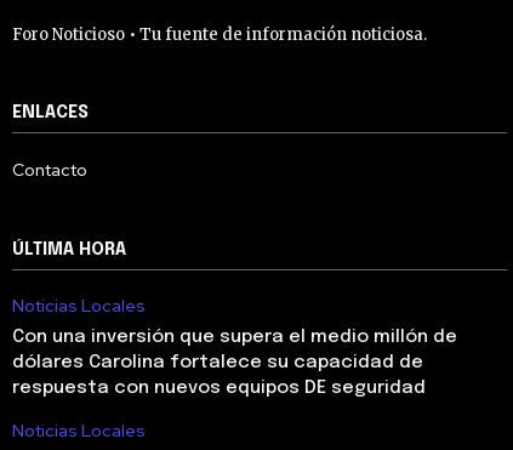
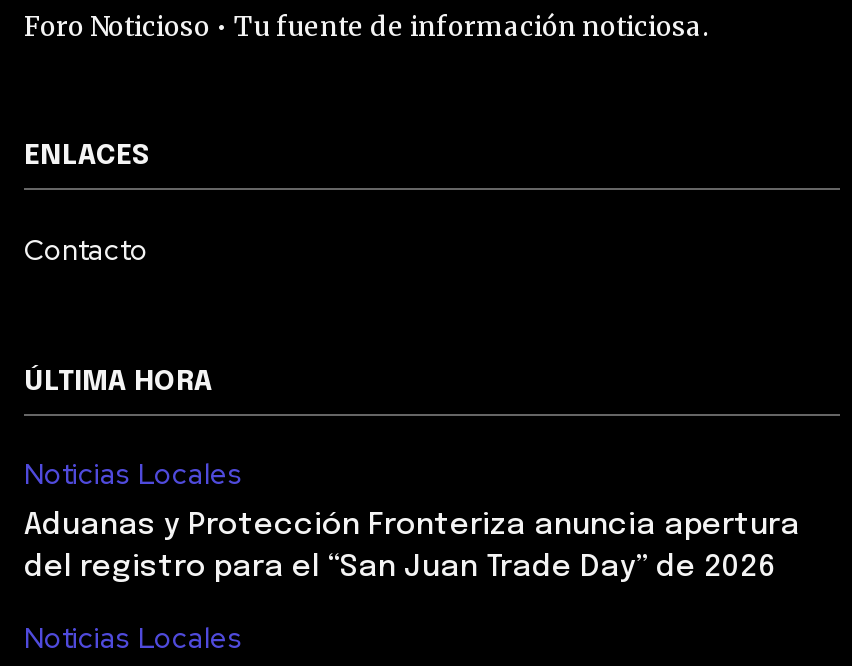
[12,327,457,398] Con una inversión que supera el medio millón de | dólares Carolina fortalece su capacidad de | respuesta con nuevos equipos DE seguridad -> [24,510,800,584] Aduanas y Protección Fronteriza anuncia apertura | del registro para el “San Juan Trade Day” de 2026

